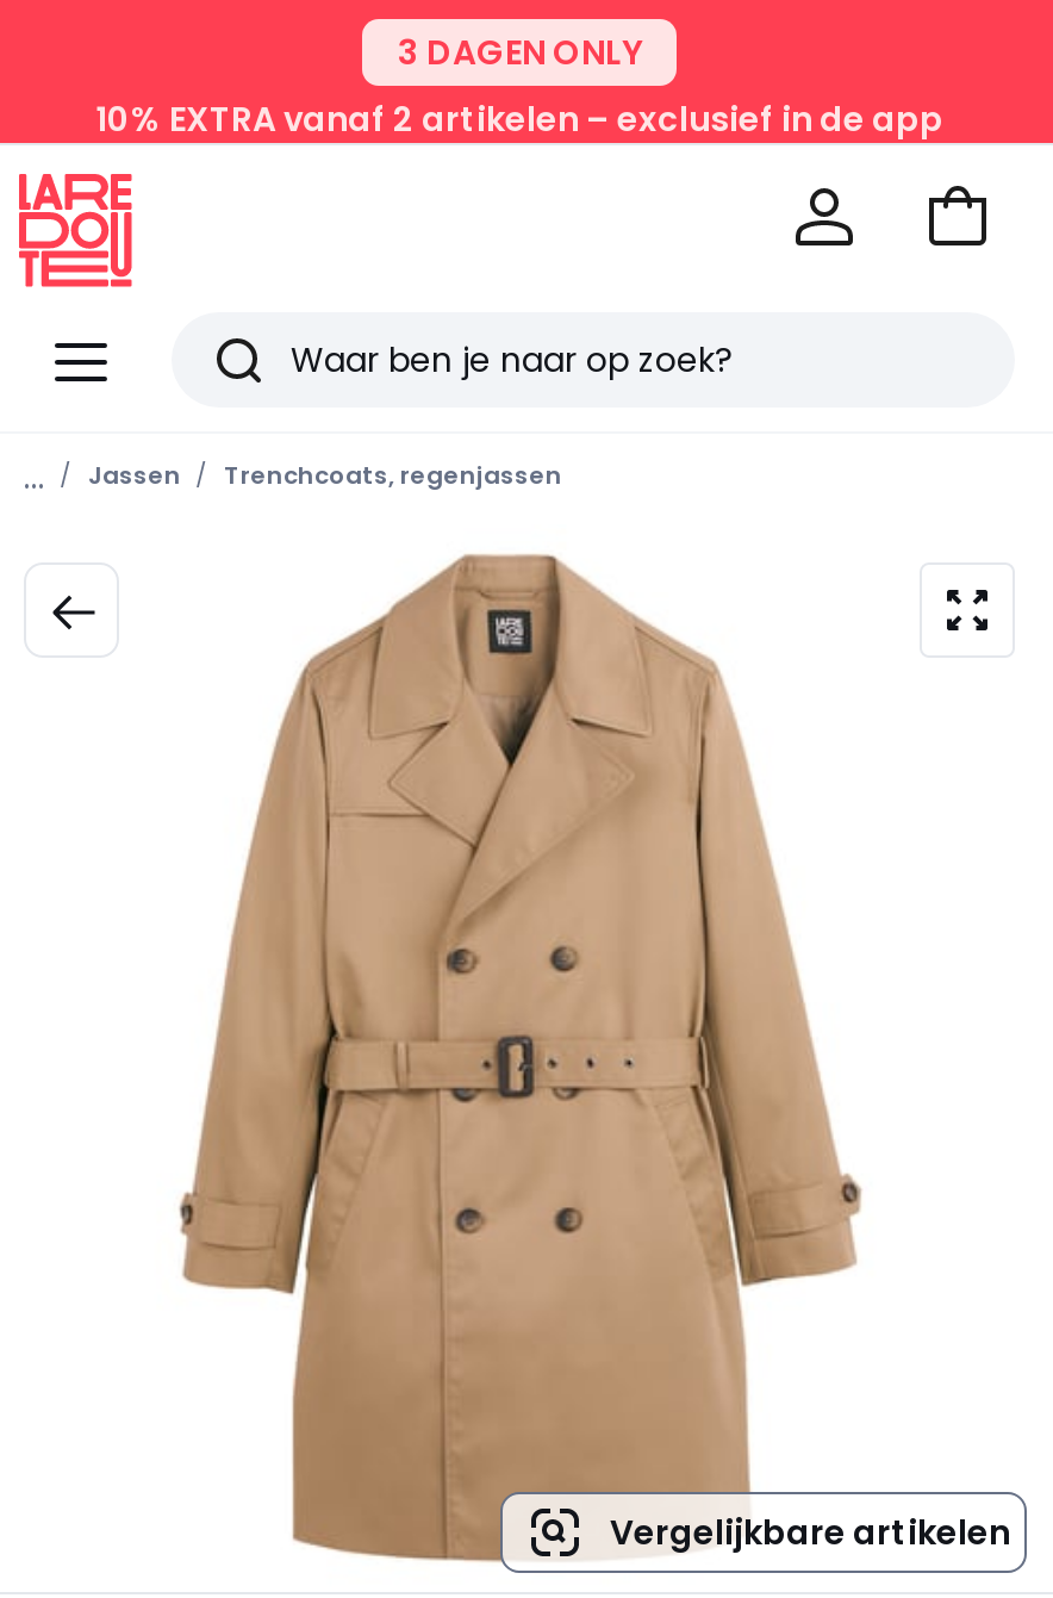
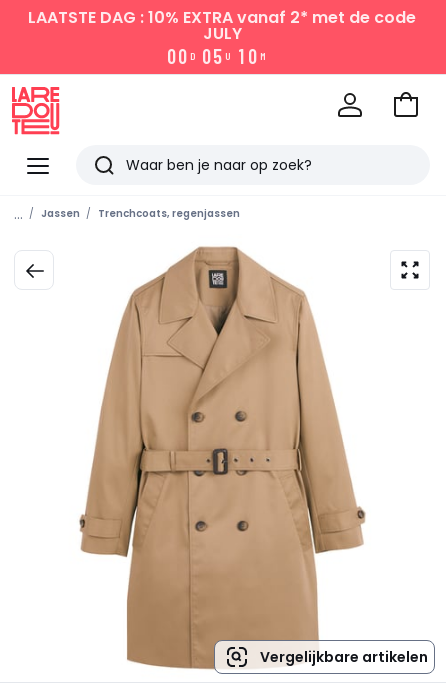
[95,29,943,143] 3 DAGEN ONLY | 10% EXTRA vanaf 2 artikelen – exclusief in de app -> [28,6,416,67] LAATSTE DAG : 10% EXTRA vanaf 2* met de code | JULY | 0 0 D 0 5 U 1 0 M

